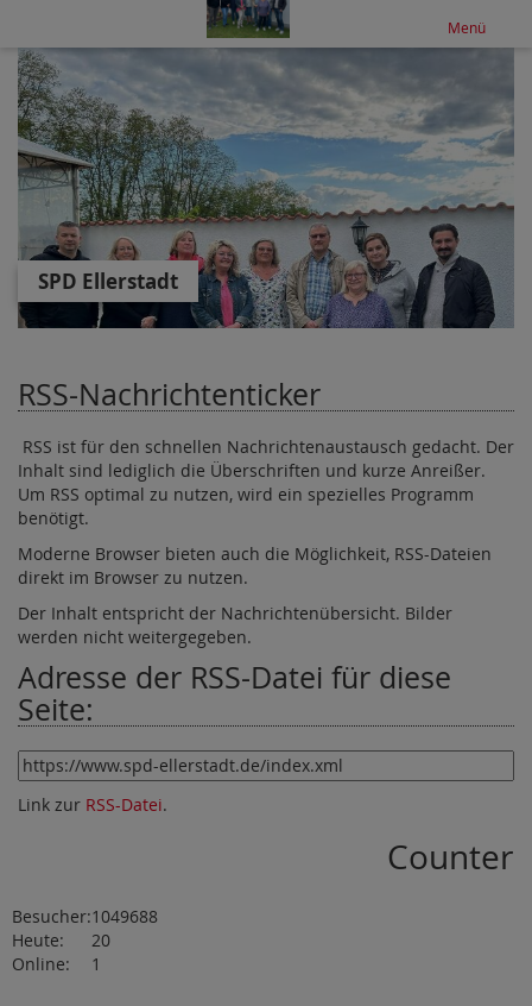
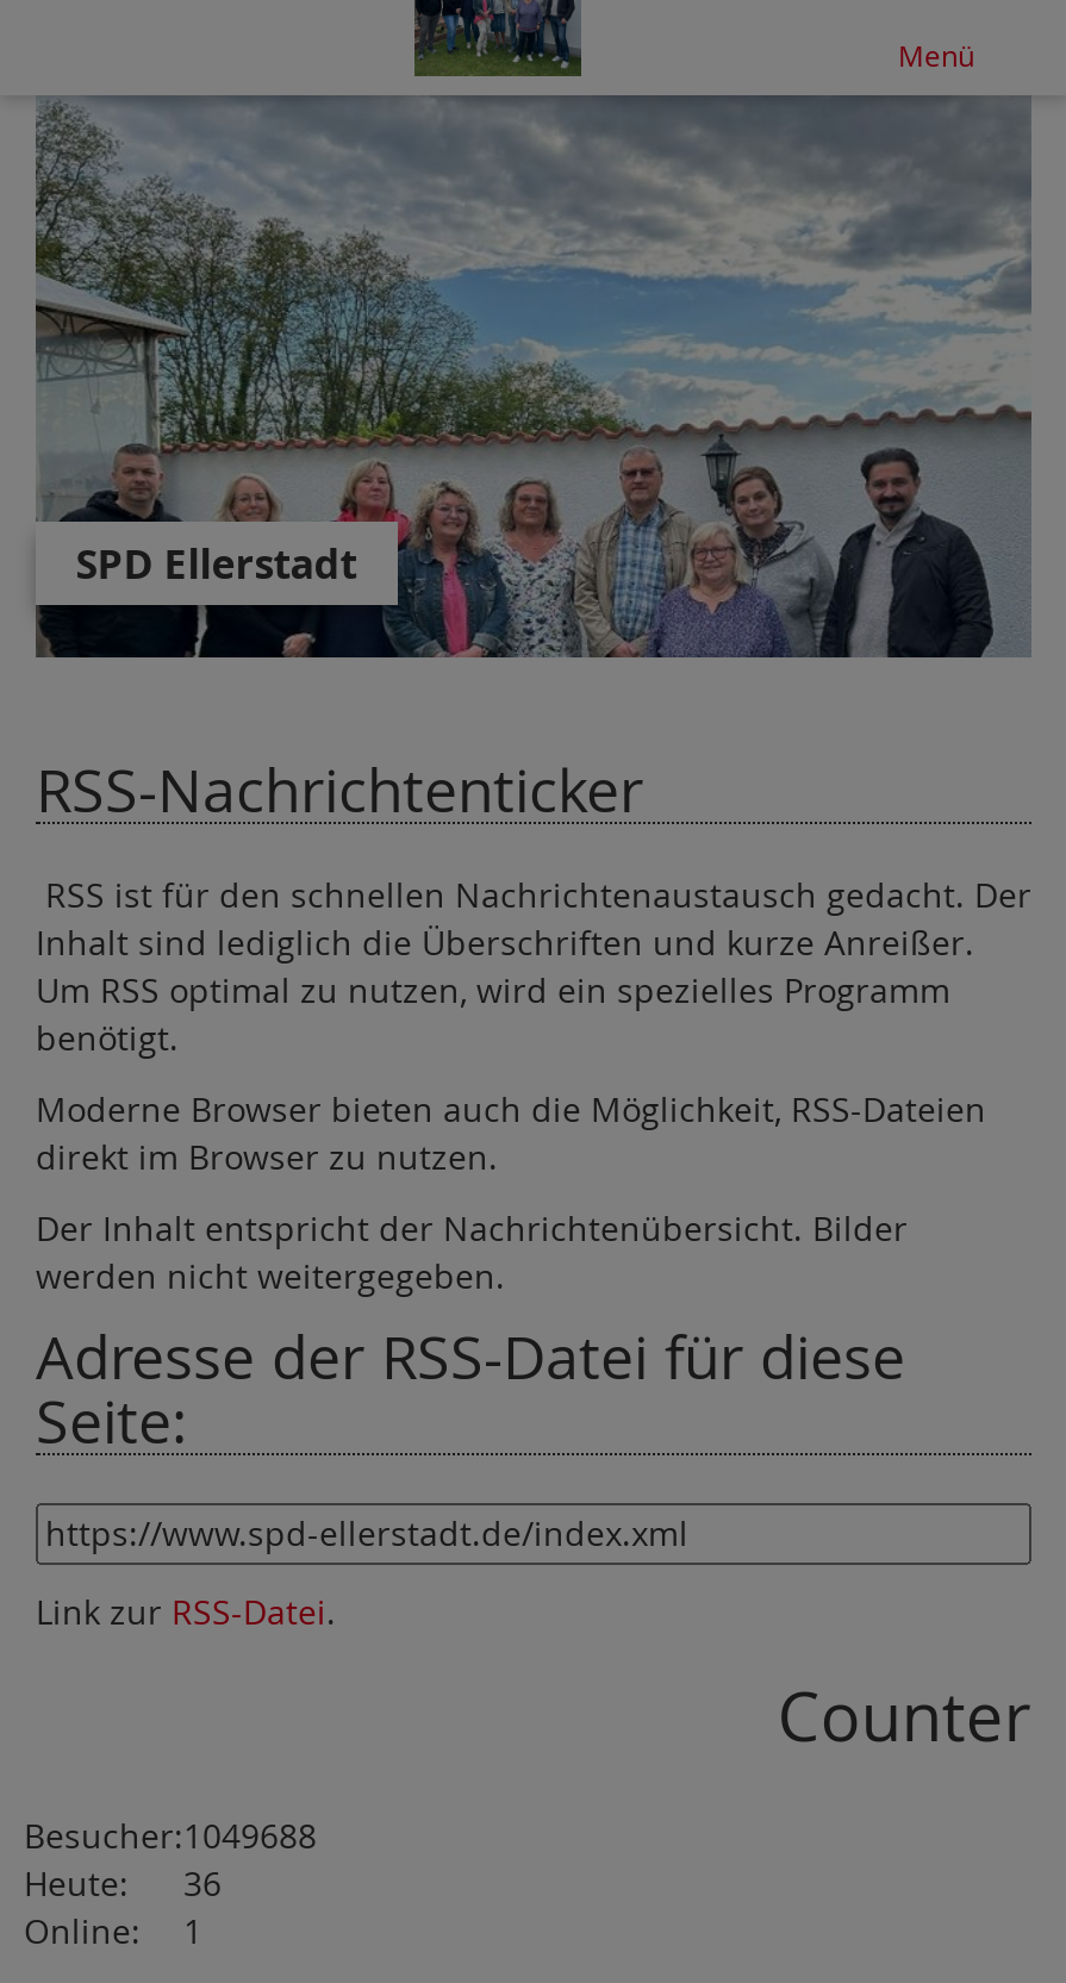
[12,928,110,951] Heute: 20 -> [24,1860,222,1905] Heute: 36

